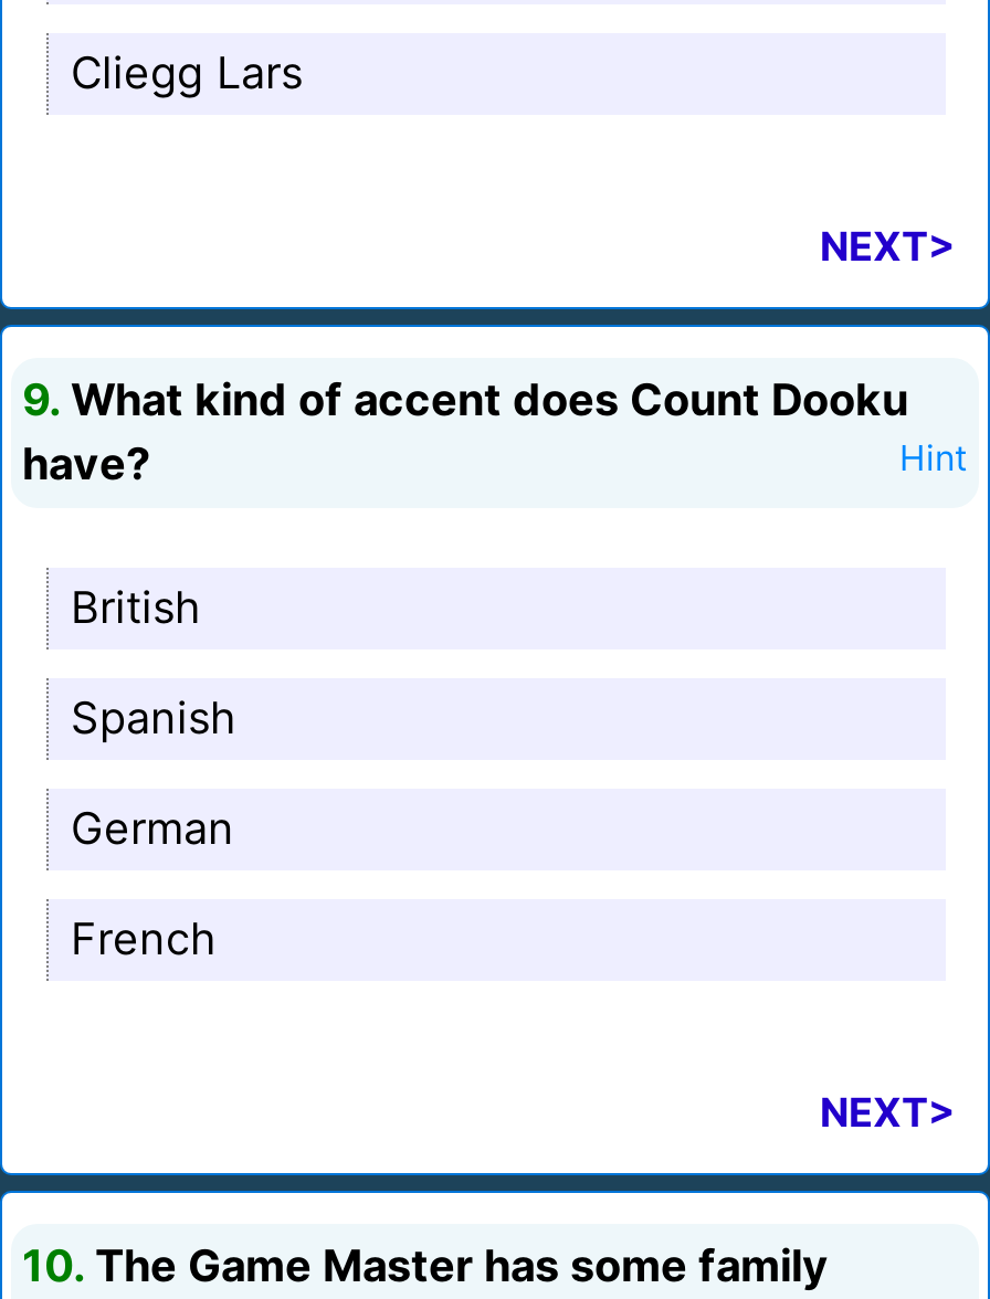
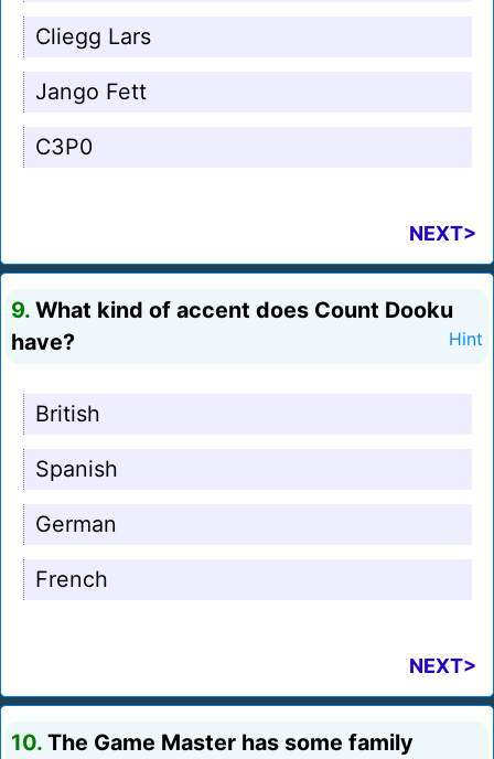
none -> [35,78,147,160] Jango Fett | C3P0

